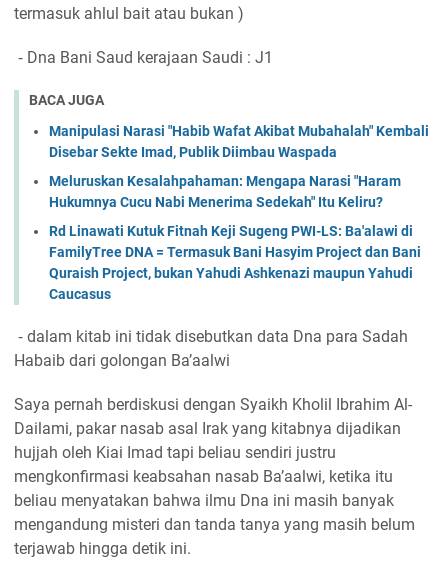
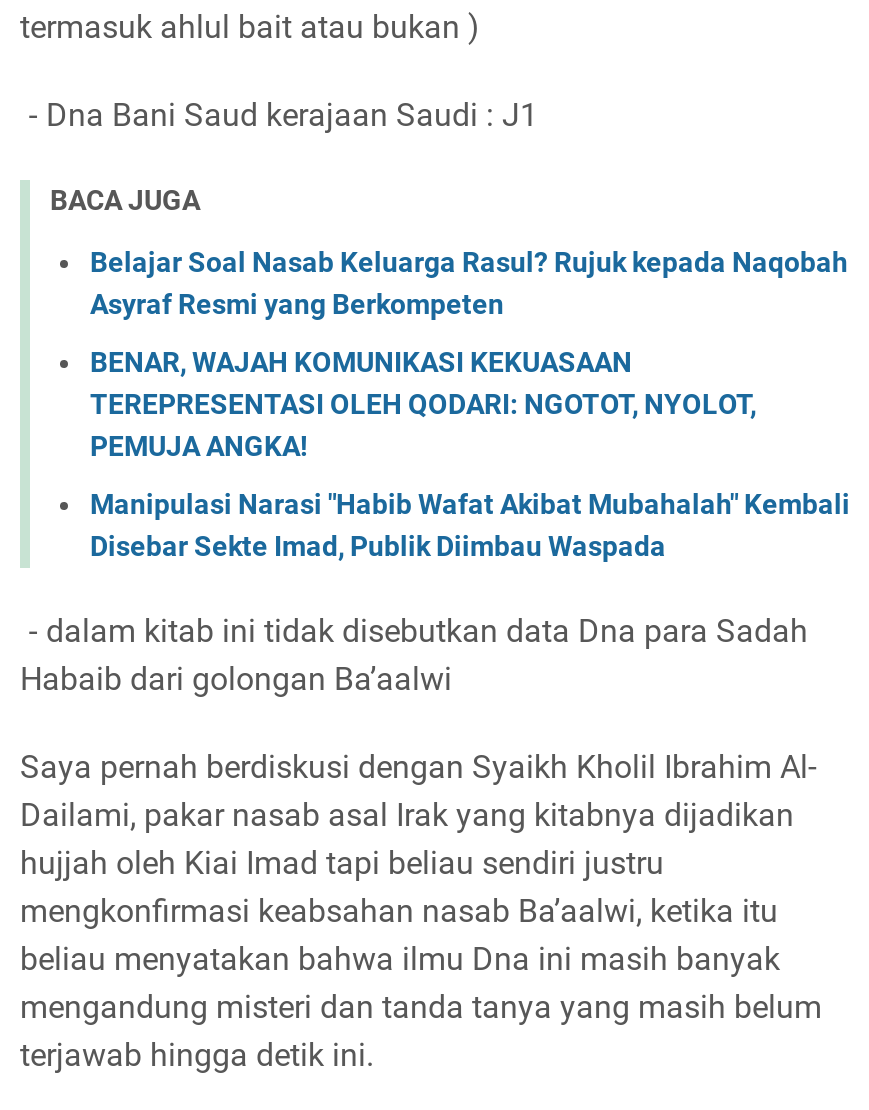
none -> [90,245,848,461] Belajar Soal Nasab Keluarga Rasul? Rujuk kepada Naqobah | Asyraf Resmi yang Berkompeten | BENAR, WAJAH KOMUNIKASI KEKUASAAN | TEREPRESENTASI OLEH QODARI: NGOTOT, NYOLOT, | PEMUJA ANGKA!
moved [49,123,429,160] -> [90,487,850,561]: Manipulasi Narasi "Habib Wafat Akibat Mubahalah" Kembali | Disebar Sekte Imad, Publik Diimbau Waspada
[49,173,421,302] Meluruskan Kesalahpahaman: Mengapa Narasi "Haram | Hukumnya Cucu Nabi Menerima Sedekah" Itu Keliru? | Rd Linawati Kutuk Fitnah Keji Sugeng PWI-LS: Ba'alawi di | FamilyTree DNA = Termasuk Bani Hasyim Project dan Bani | Quraish Project, bukan Yahudi Ashkenazi maupun Yahudi | Caucasus -> none

